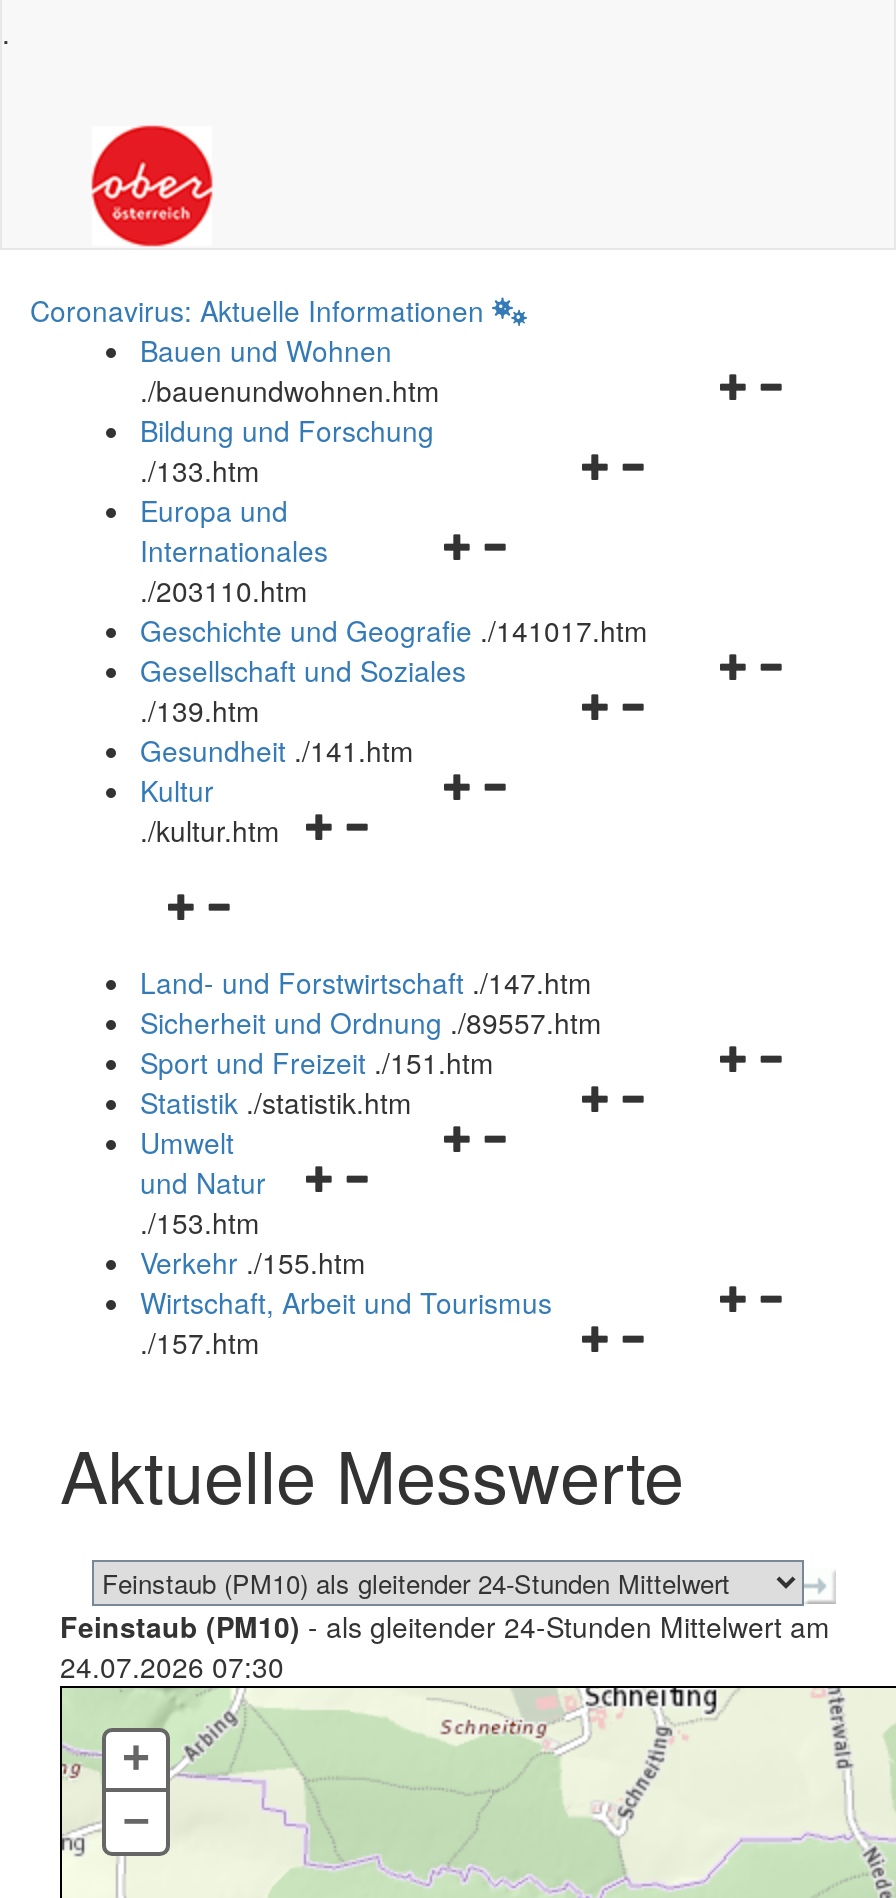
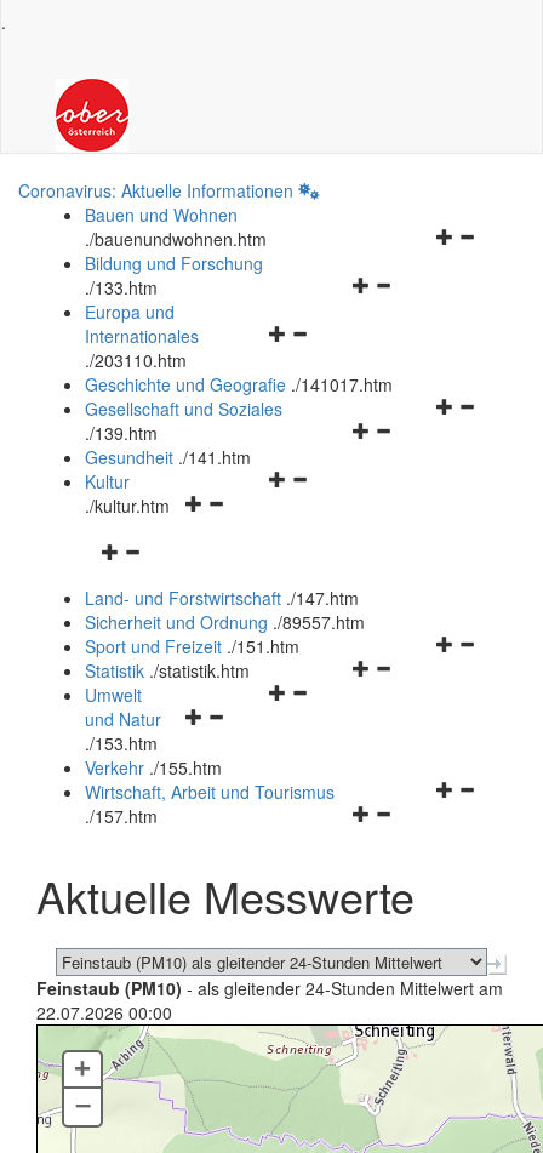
[60,1646,284,1686] 24.07.2026 07:30 -> [36,1000,172,1024] 22.07.2026 00:00

